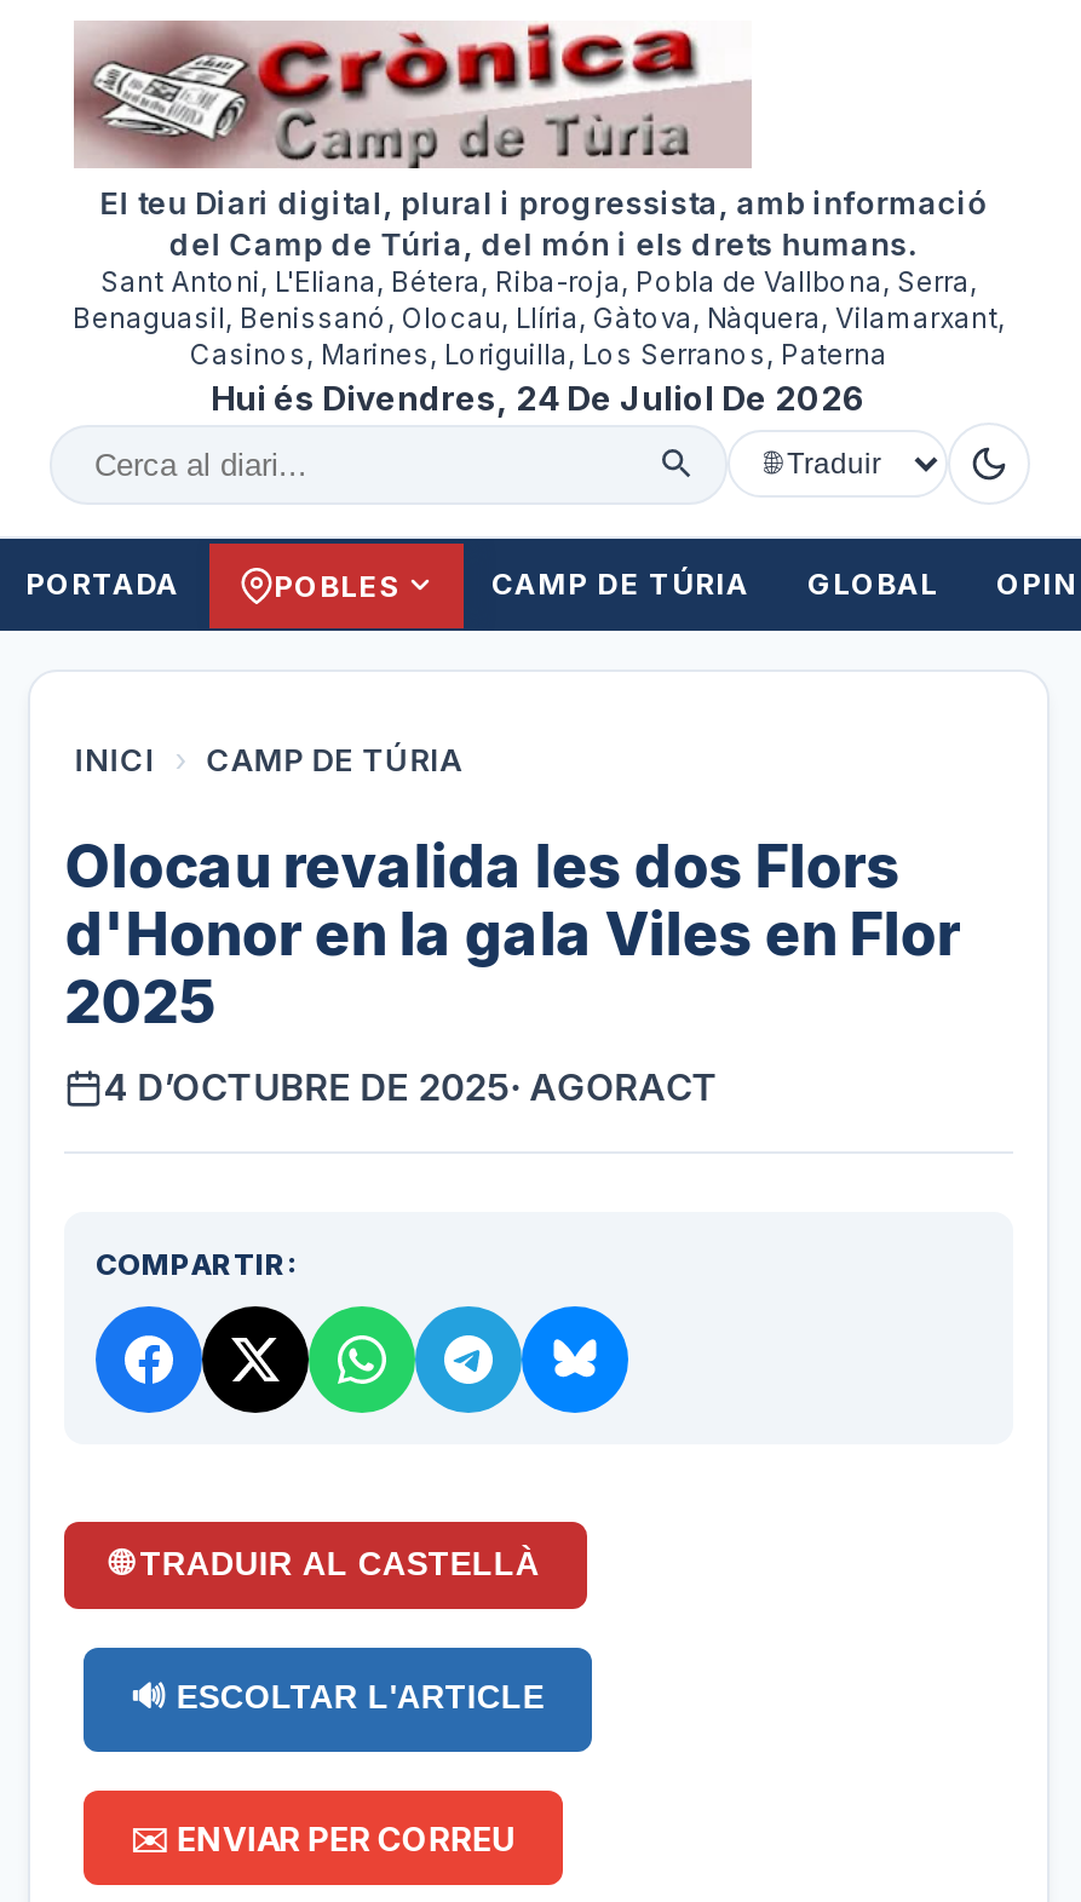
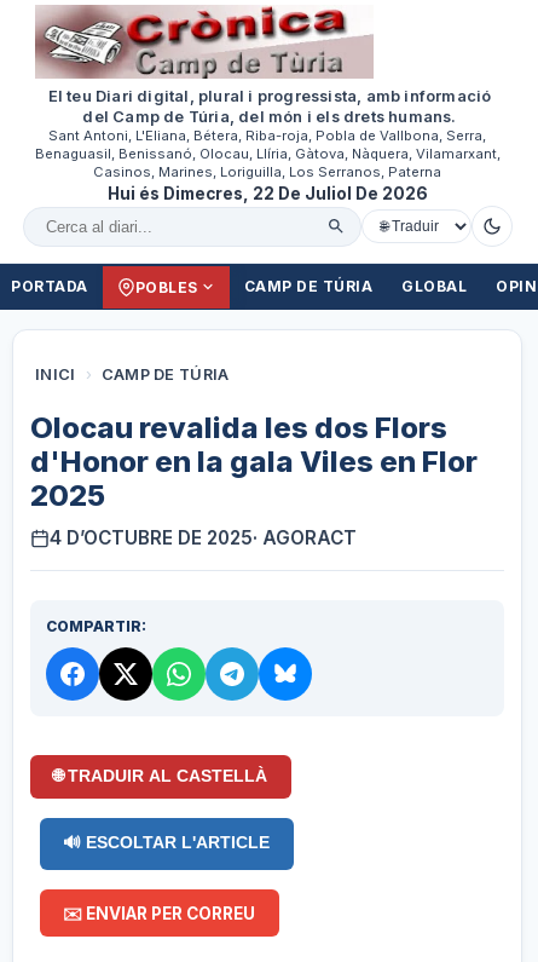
[211,380,867,419] Hui és Divendres, 24 De Juliol De 2026 -> [107,184,427,204] Hui és Dimecres, 22 De Juliol De 2026

